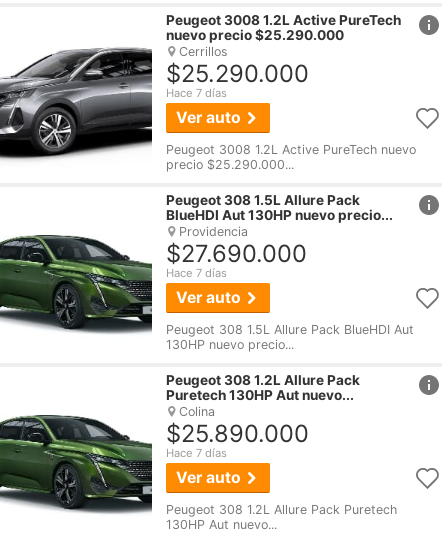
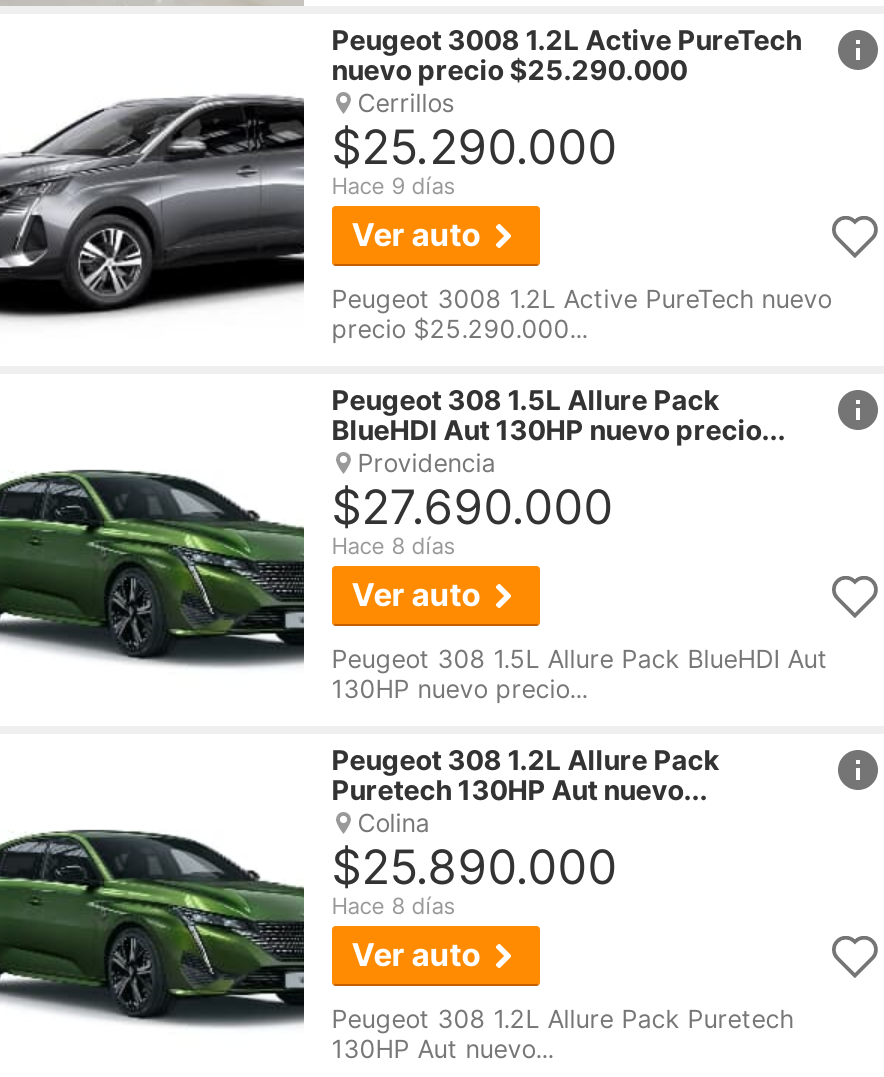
[166,86,227,100] Hace 7 días -> [332,173,456,201] Hace 9 días
[166,266,227,280] Hace 7 días -> [332,533,456,561] Hace 8 días
[166,446,227,460] Hace 7 días -> [332,893,456,921] Hace 8 días

